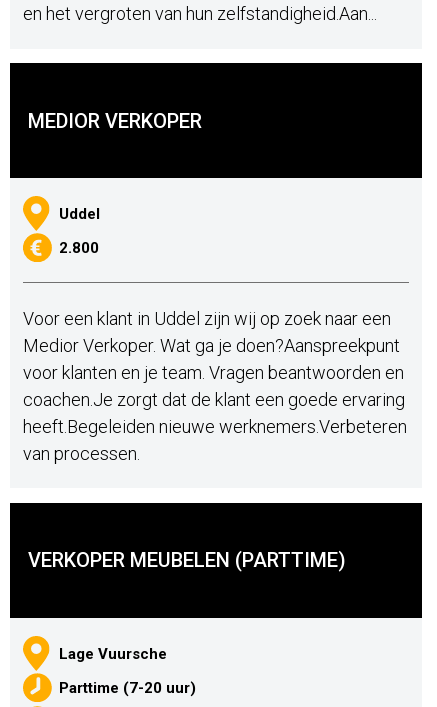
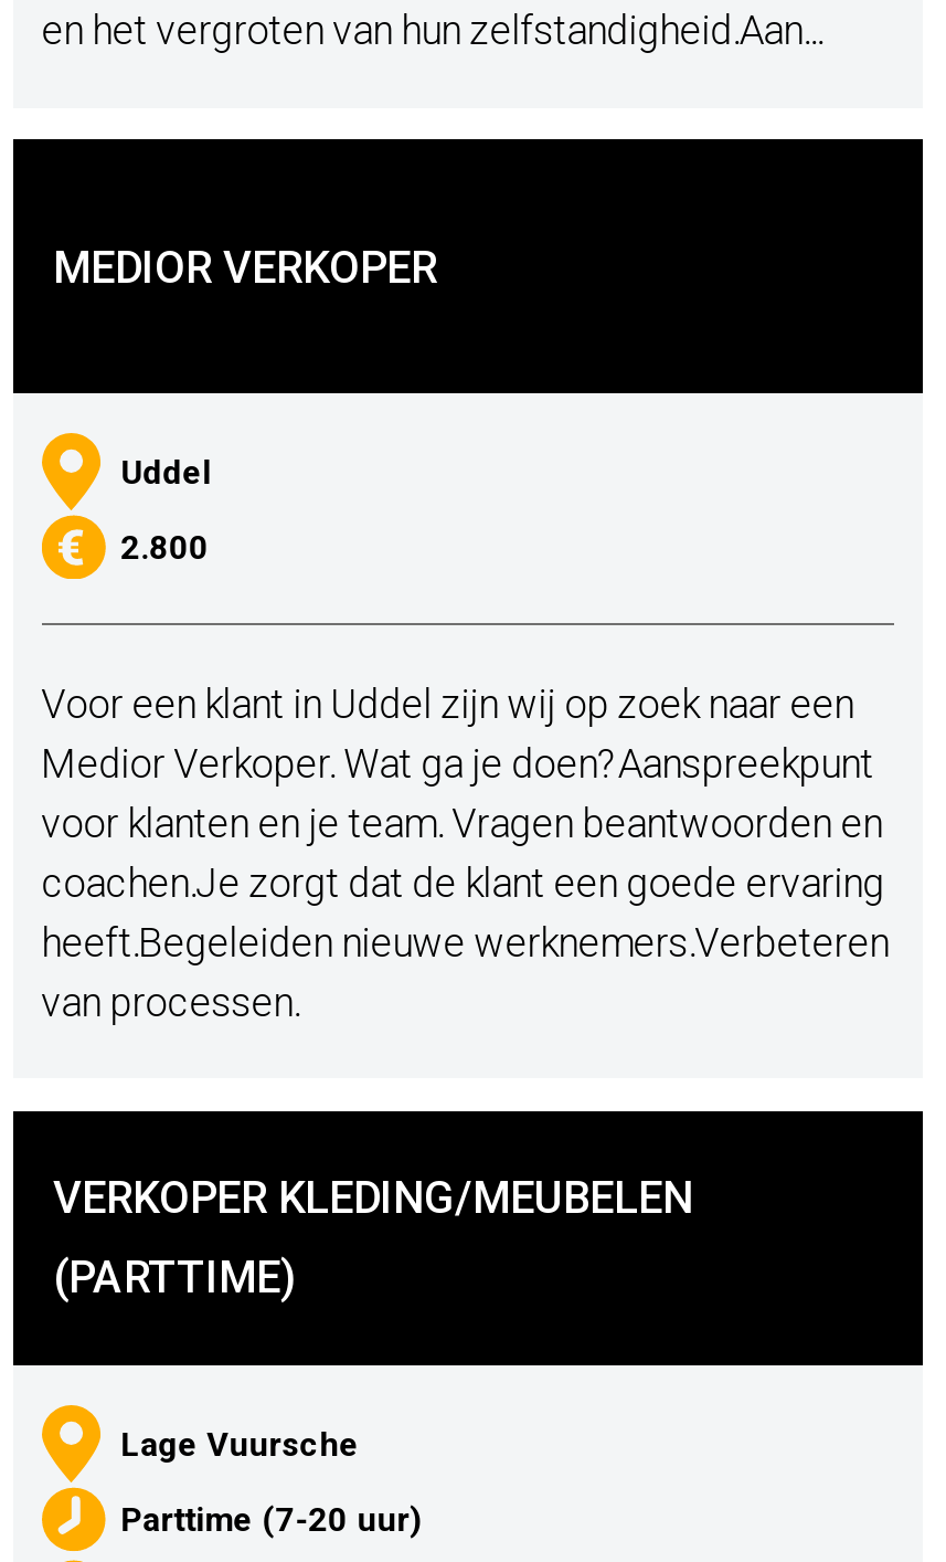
[28,548,346,572] VERKOPER MEUBELEN (PARTTIME) -> [53,1172,693,1304] VERKOPER KLEDING/MEUBELEN | (PARTTIME)

